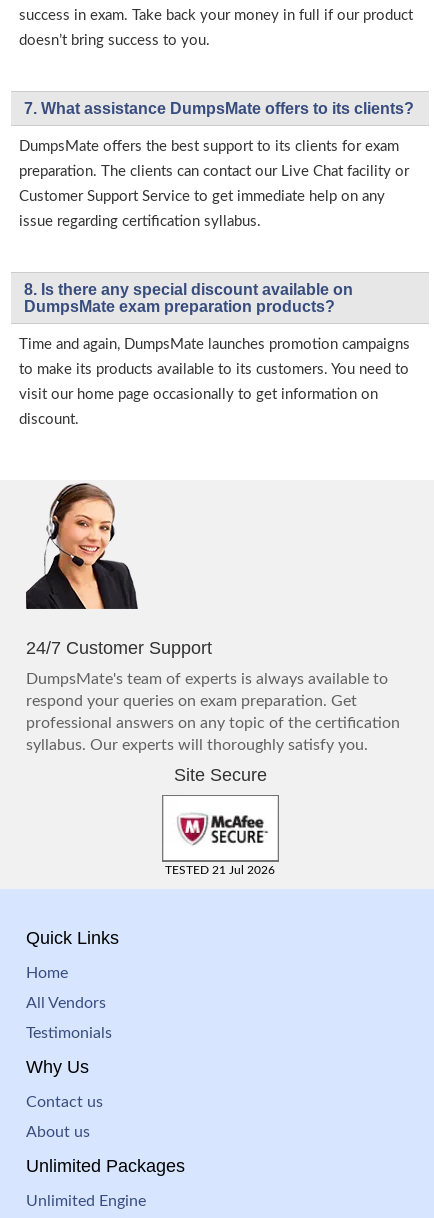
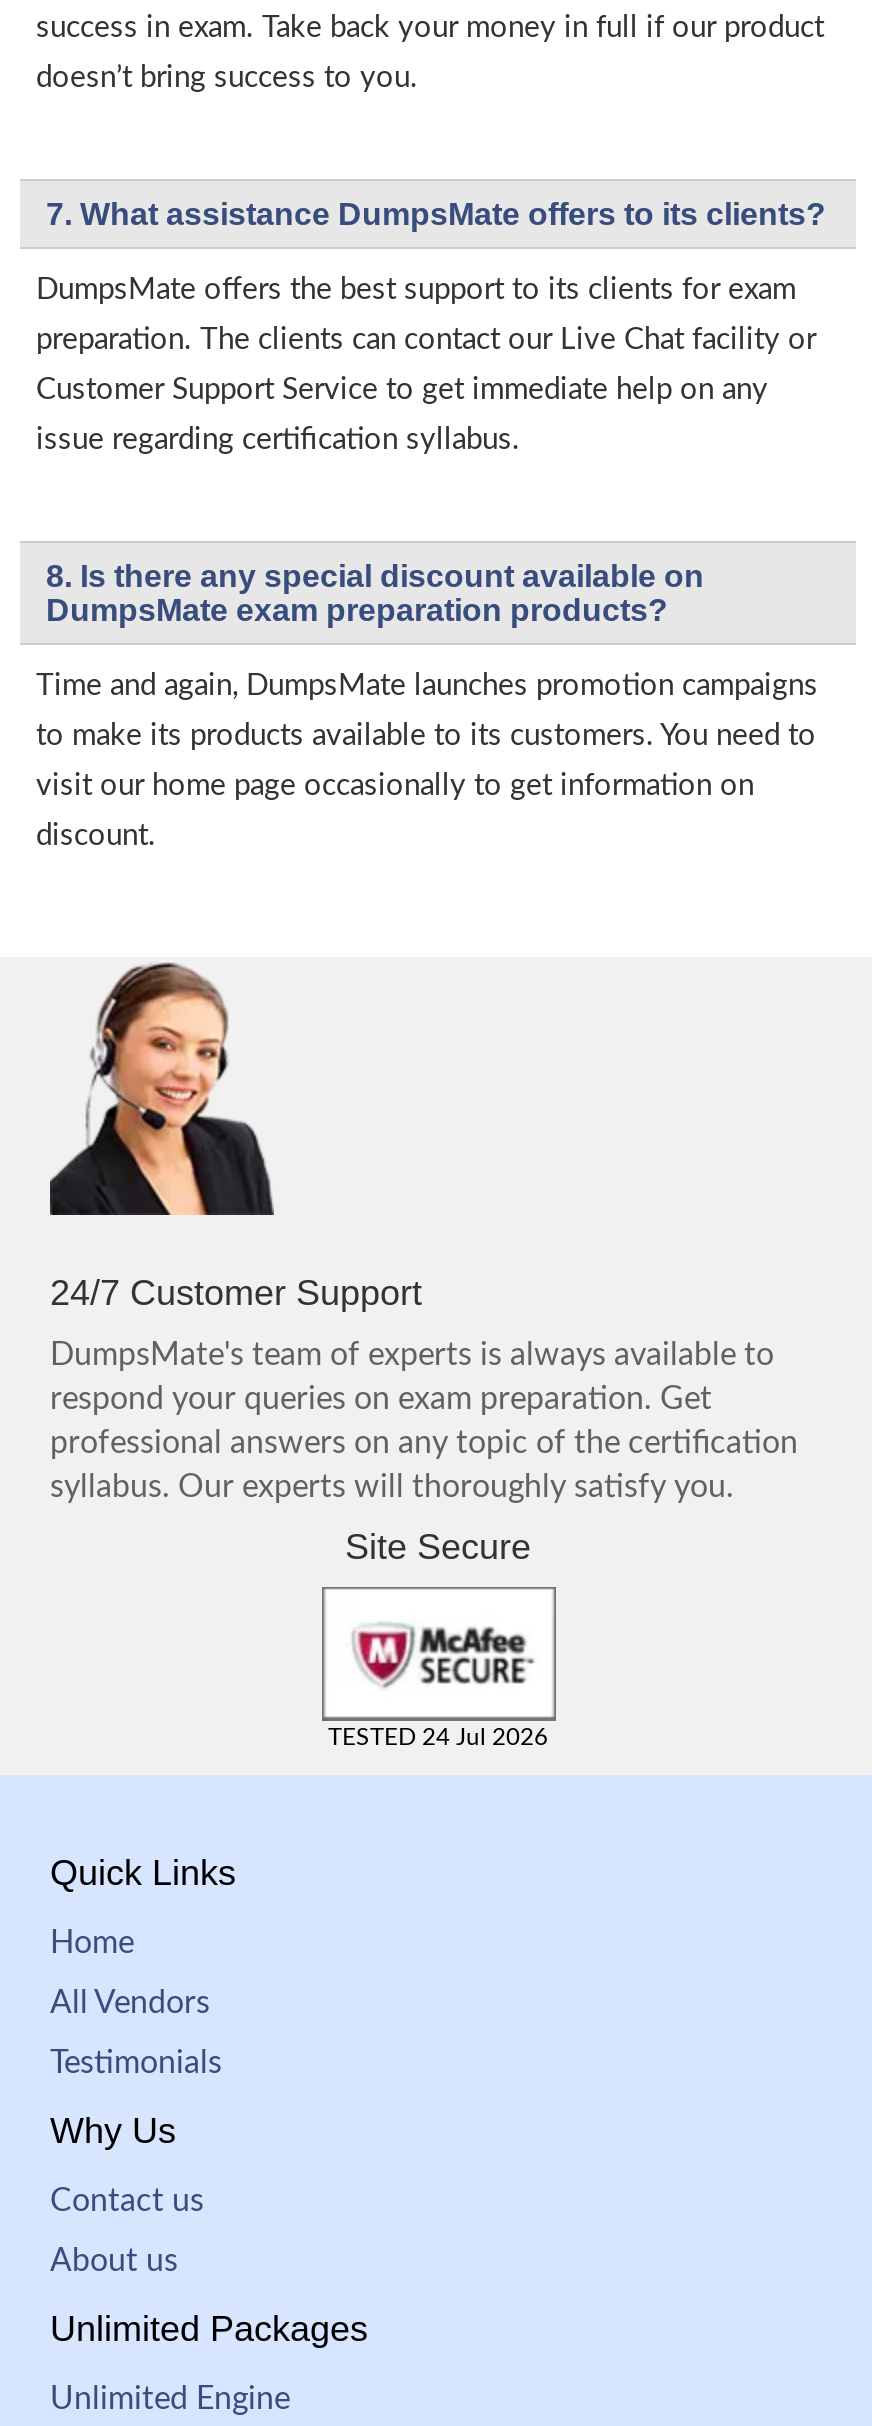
[165,864,275,876] TESTED 21 Jul 2026 -> [328,1725,548,1749] TESTED 24 Jul 2026

